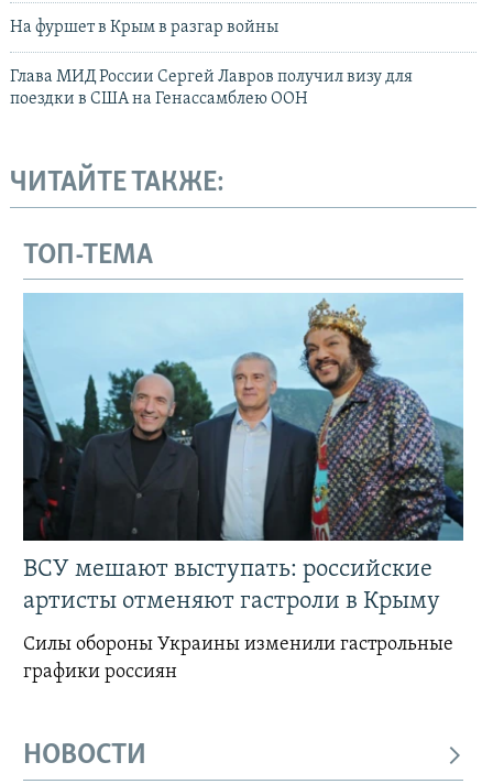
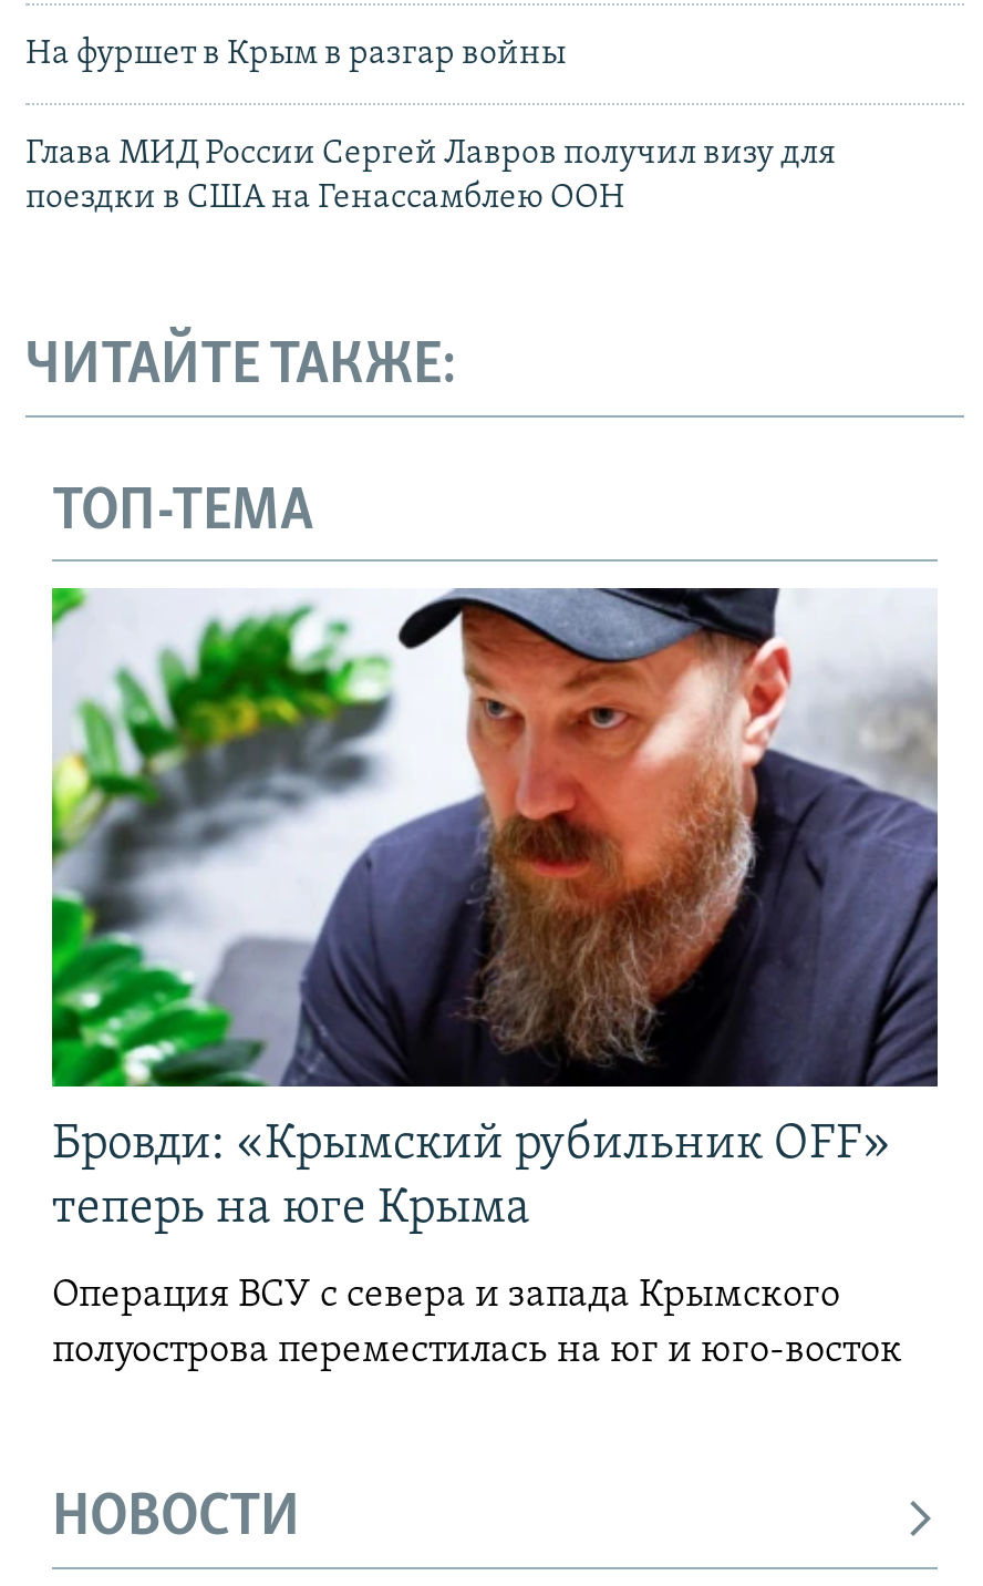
[22,293,464,615] [image] | ВСУ мешают выступать: российские | артисты отменяют гастроли в Крыму -> [50,586,940,1236] [image] | Бровди: «Крымский рубильник OFF» | теперь на юге Крыма
[23,635,453,683] Силы обороны Украины изменили гастрольные | графики россиян -> [52,1276,902,1373] Операция ВСУ с севера и запада Крымского | полуострова переместилась на юг и юго-восток

